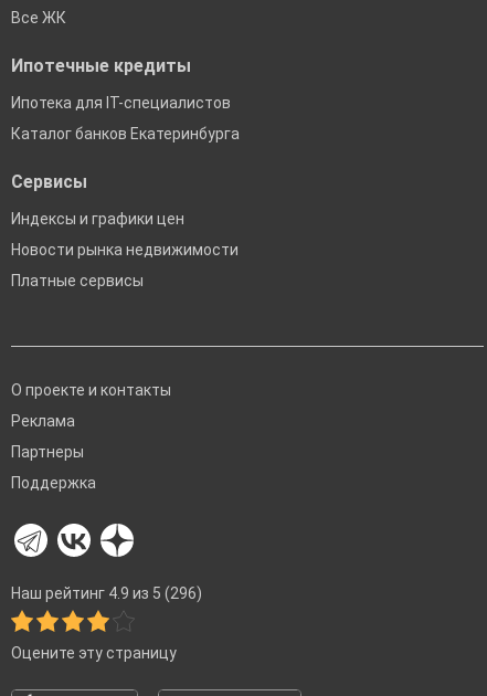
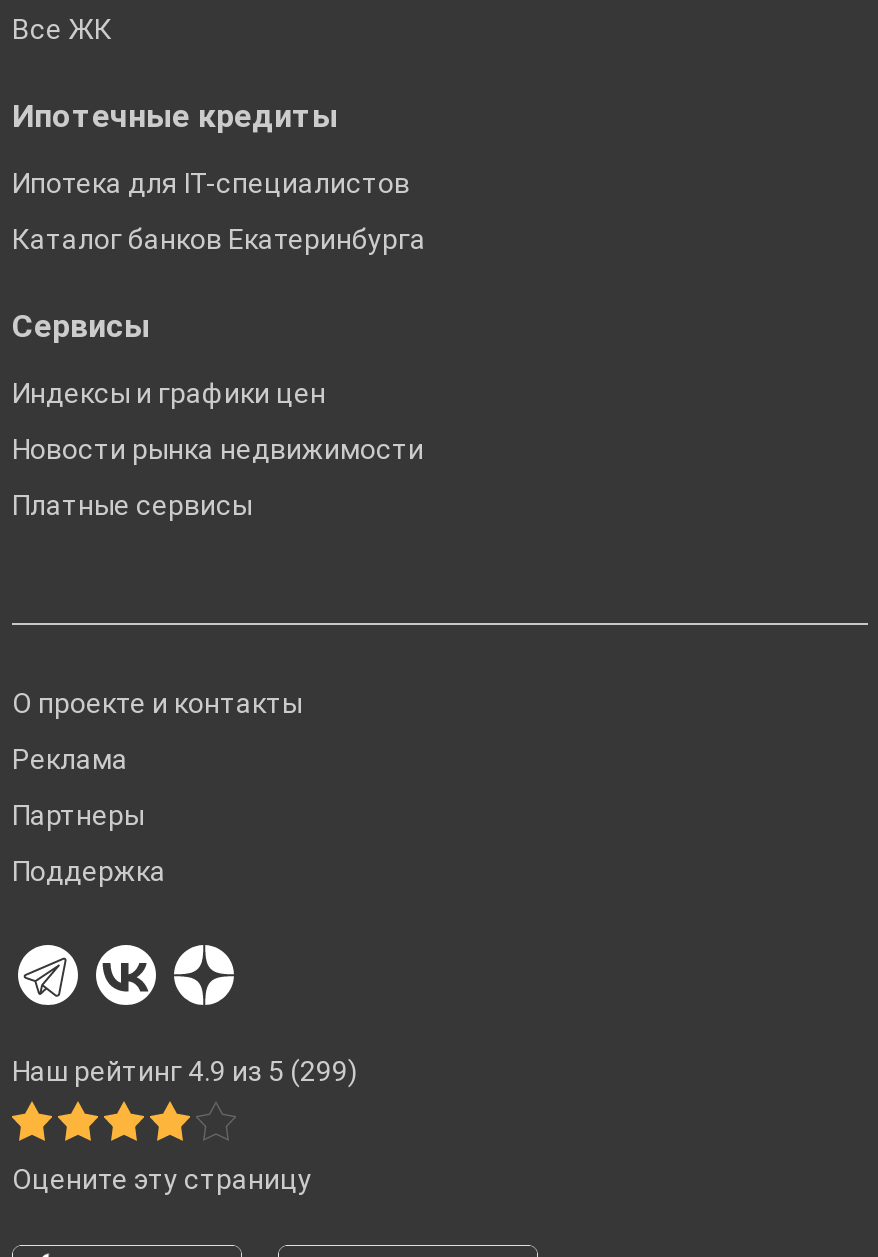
[11,585,202,602] Наш рейтинг 4.9 из 5 (296) -> [12,1055,358,1087] Наш рейтинг 4.9 из 5 (299)

